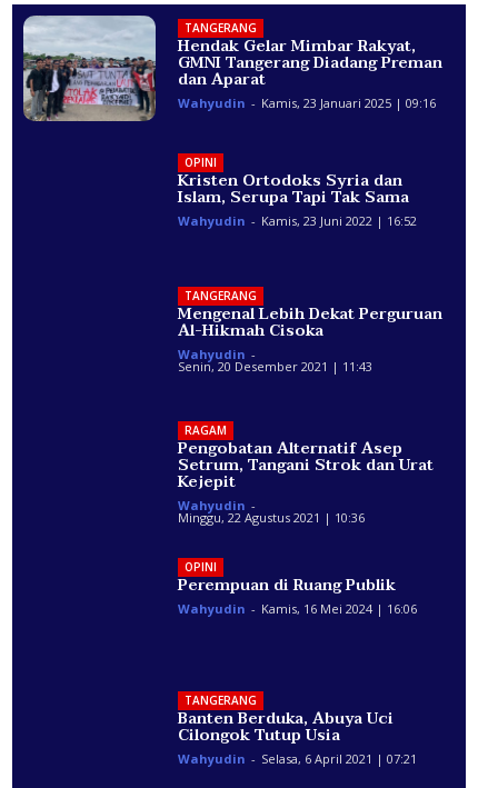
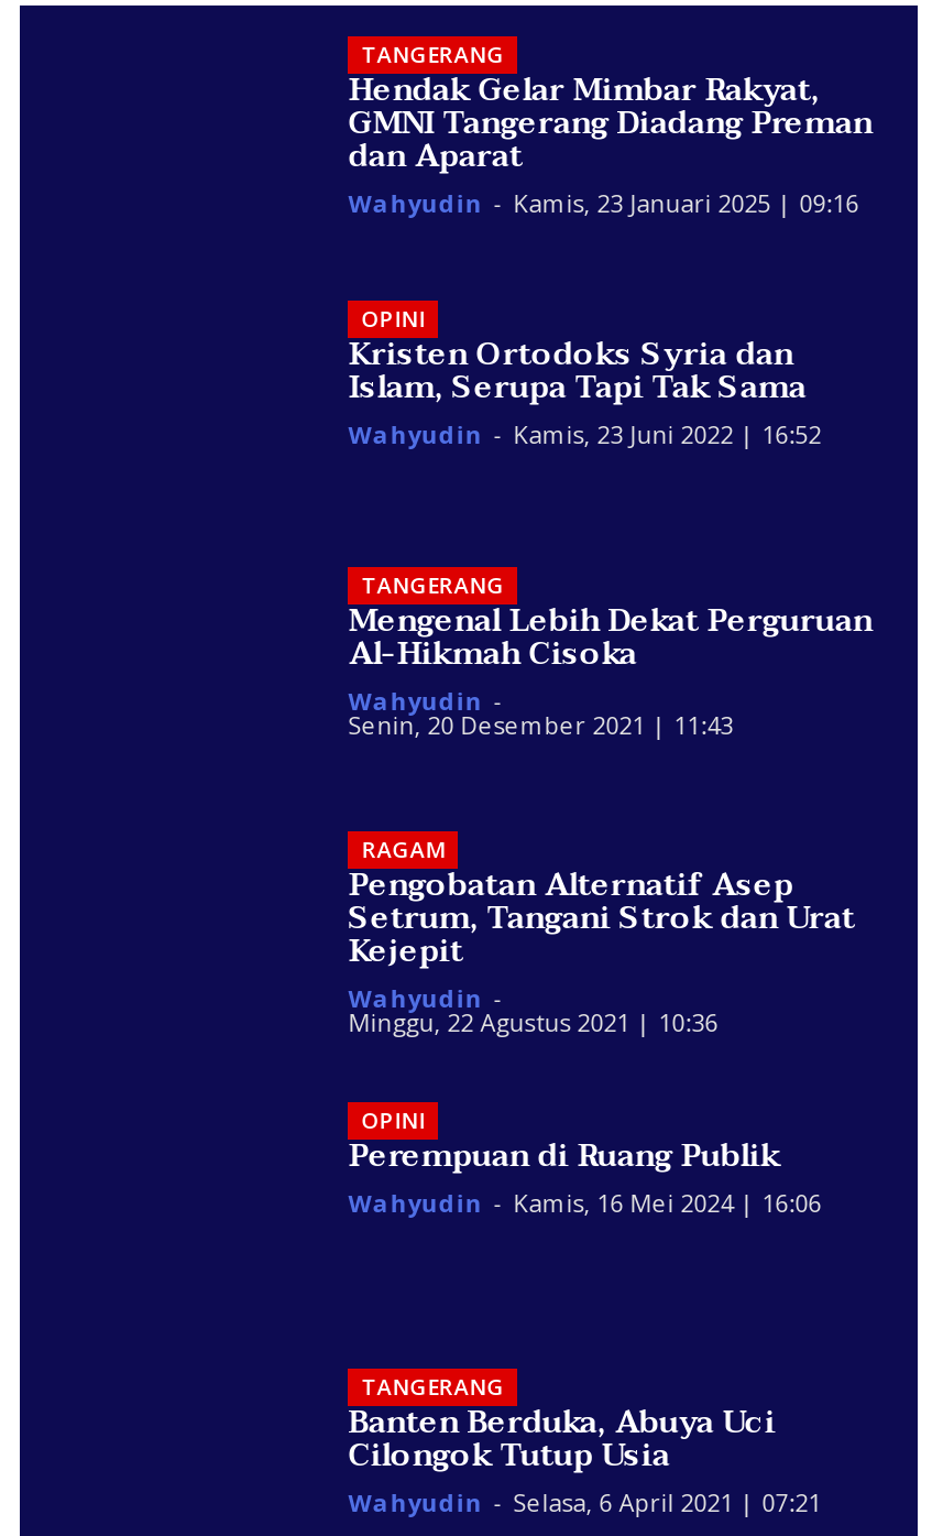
[22,14,157,122] [image] -> none

